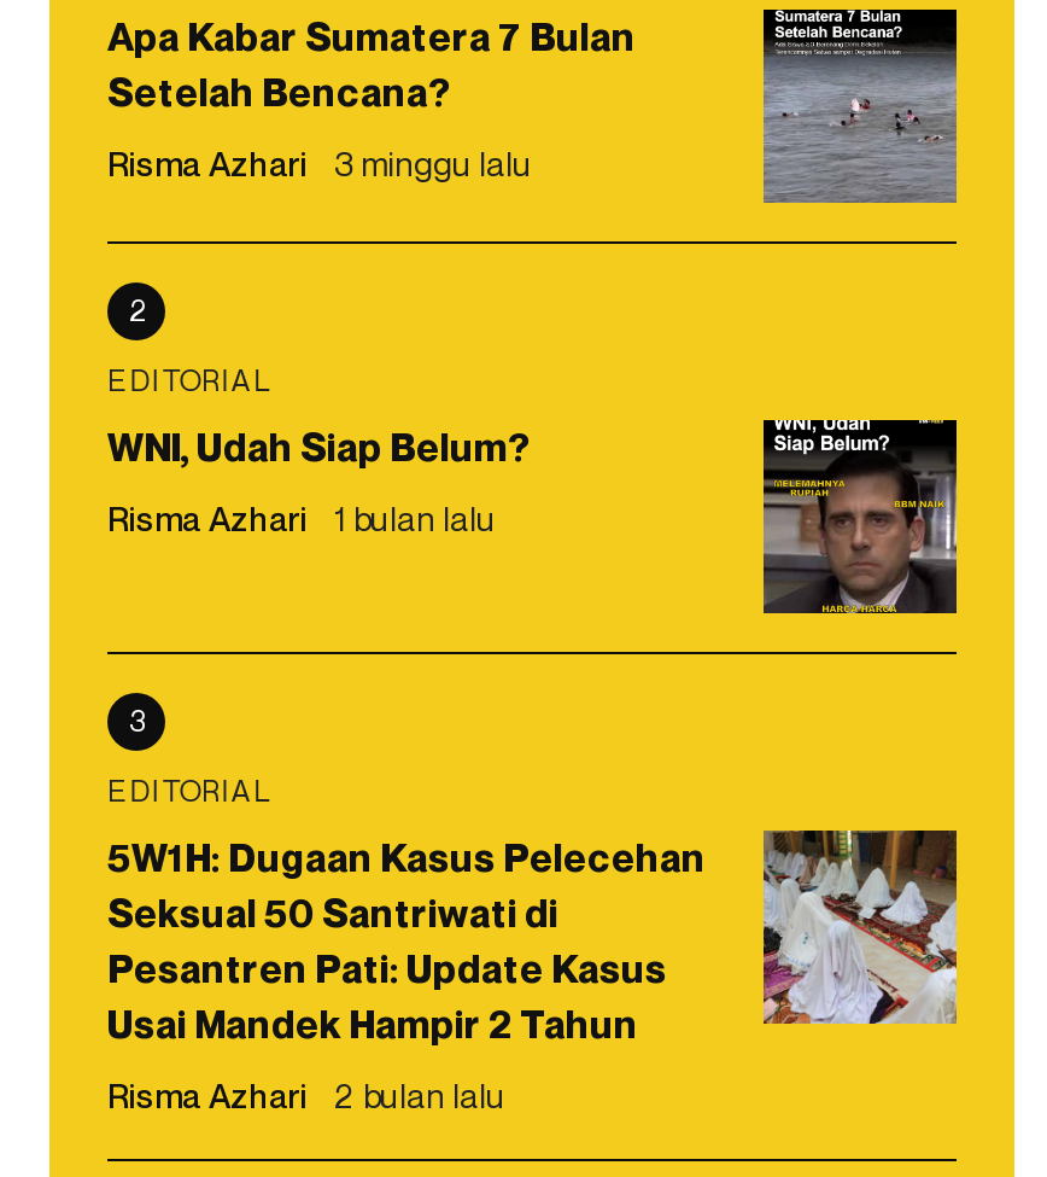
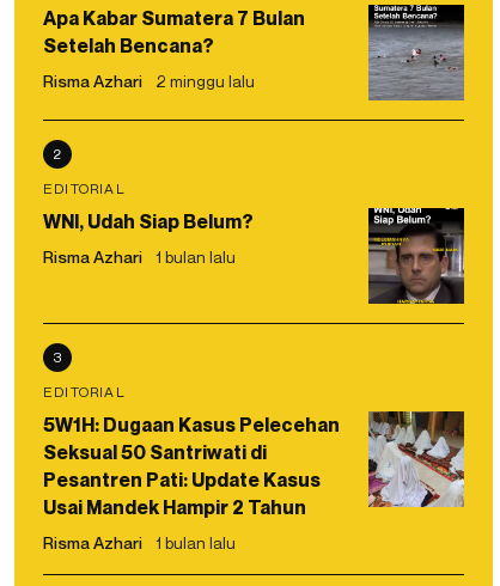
[107,143,532,184] Risma Azhari 3 minggu lalu -> [43,71,255,91] Risma Azhari 2 minggu lalu
[107,1075,505,1116] Risma Azhari 2 bulan lalu -> [43,532,236,553] Risma Azhari 1 bulan lalu

